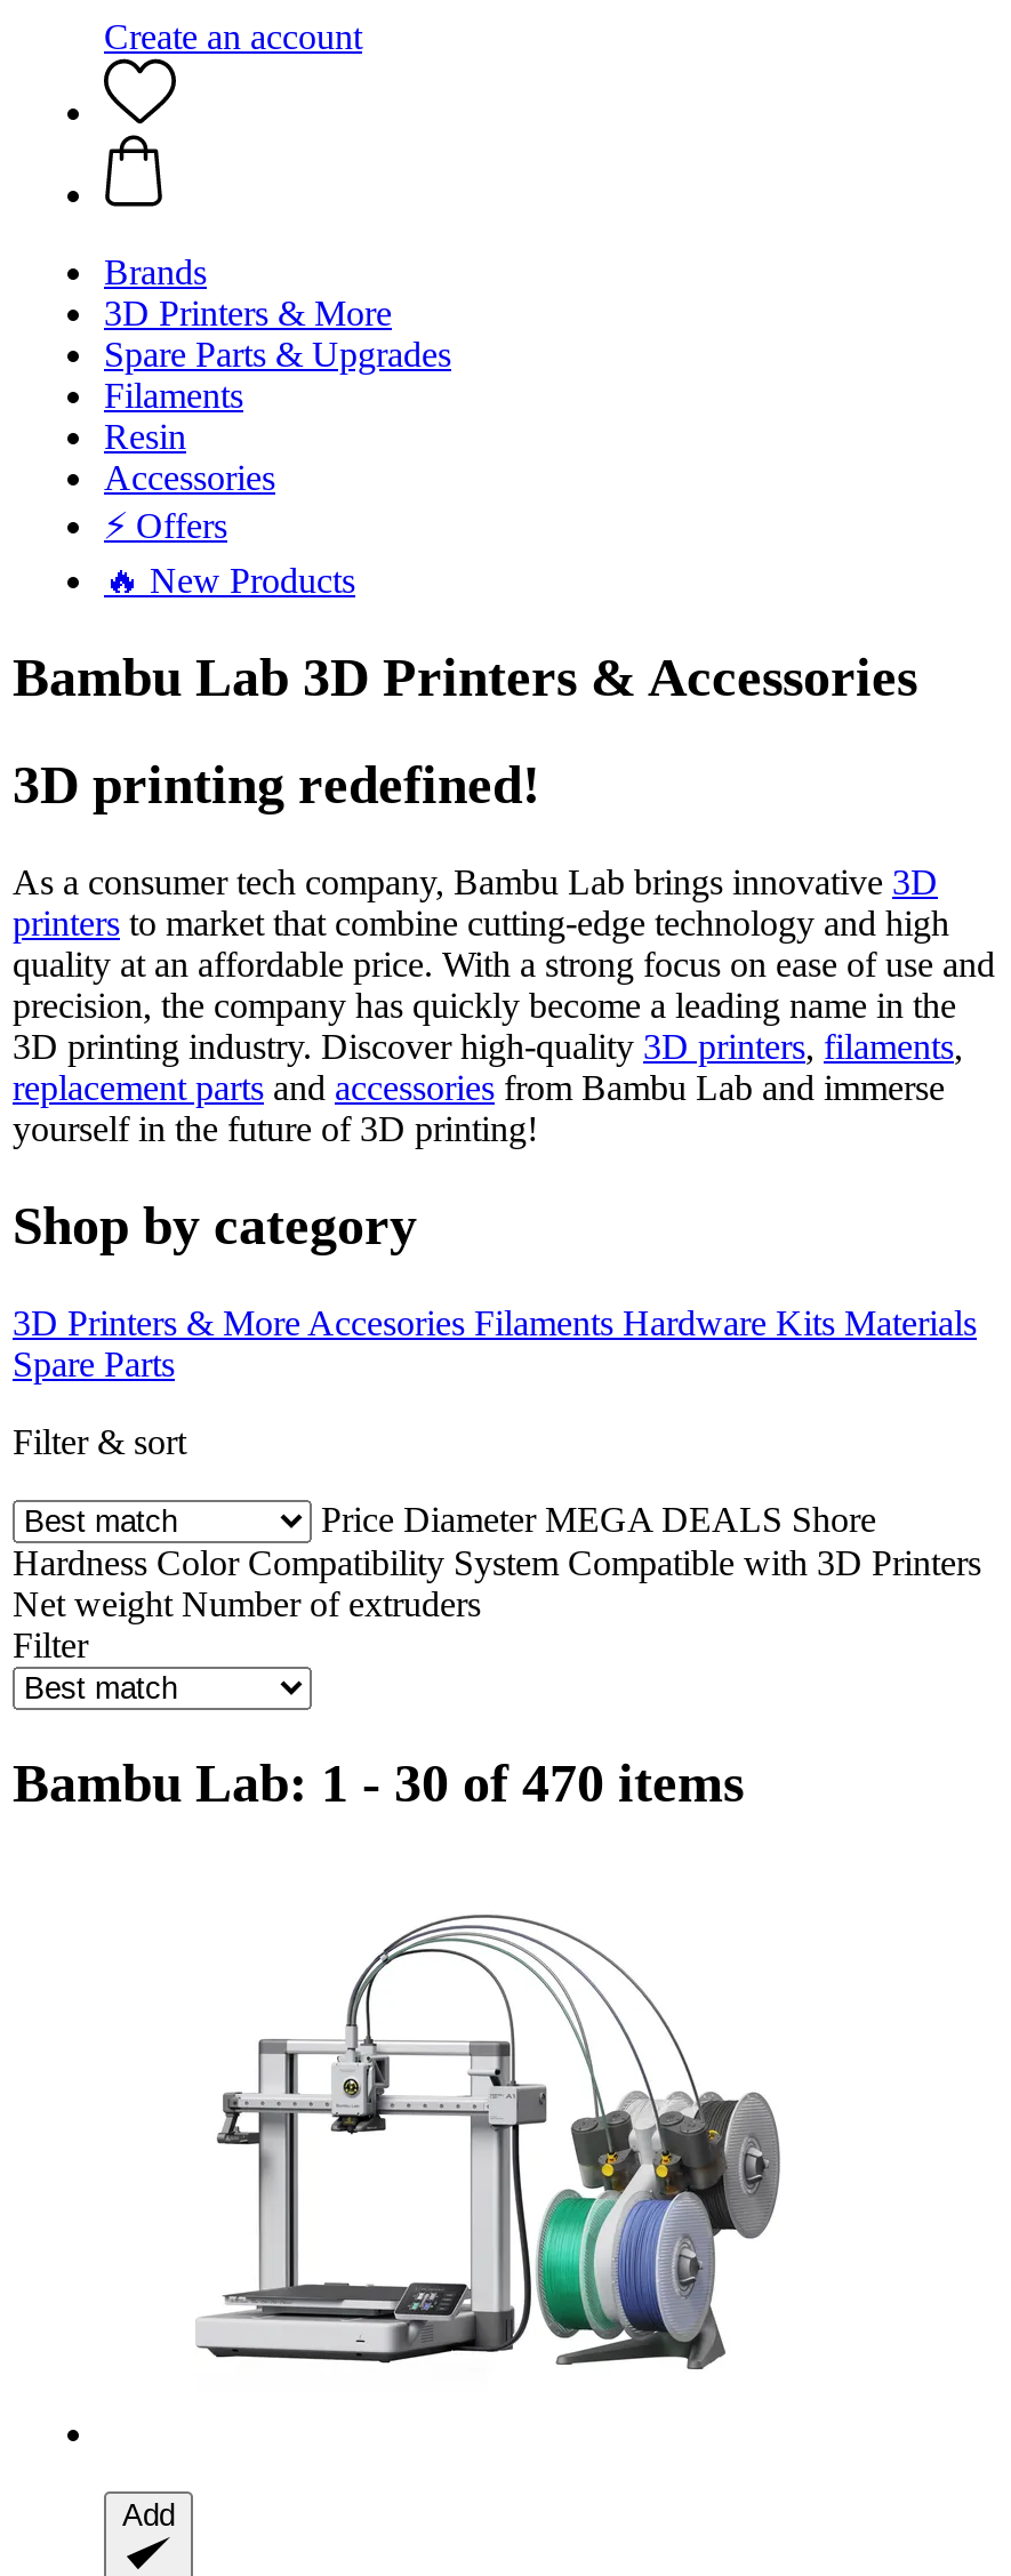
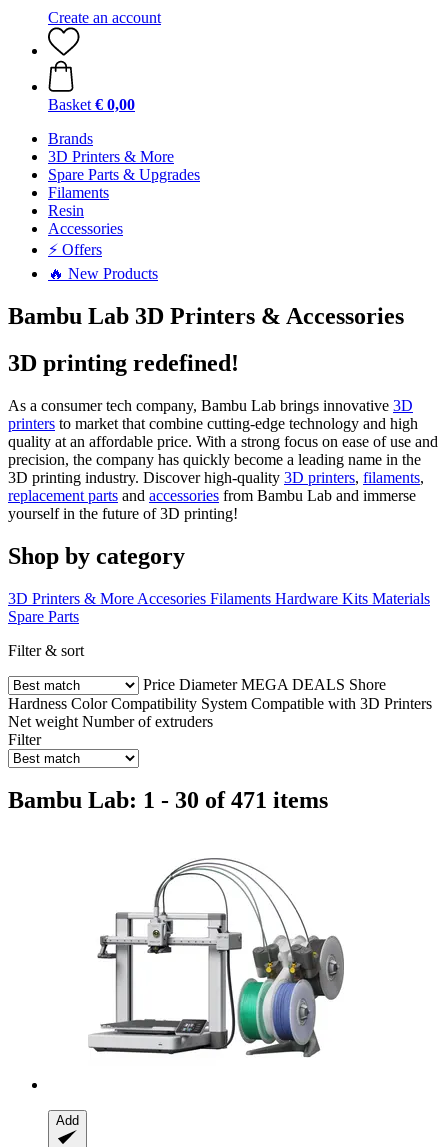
none -> [48,96,135,113] Basket € 0,00
[13,1754,744,1814] Bambu Lab: 1 - 30 of 470 items -> [8,787,328,813] Bambu Lab: 1 - 30 of 471 items

